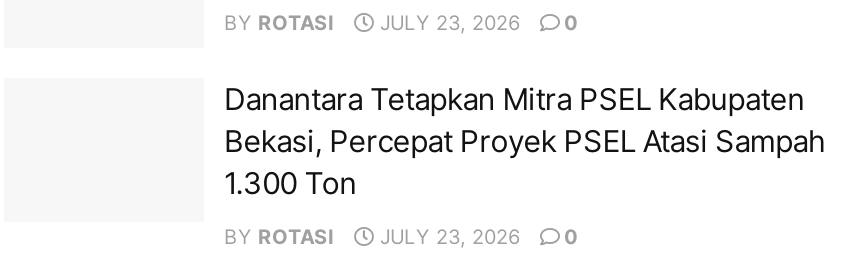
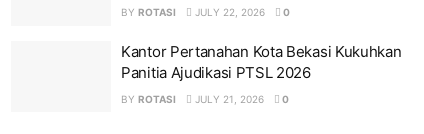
[224,9,578,33] BY ROTASI JULY 23, 2026 0 -> [121,6,290,18] BY ROTASI JULY 22, 2026 0
[224,80,825,202] Danantara Tetapkan Mitra PSEL Kabupaten | Bekasi, Percepat Proyek PSEL Atasi Sampah | 1.300 Ton -> [121,42,402,82] Kantor Pertanahan Kota Bekasi Kukuhkan | Panitia Ajudikasi PTSL 2026
[224,224,578,248] BY ROTASI JULY 23, 2026 0 -> [121,93,289,105] BY ROTASI JULY 21, 2026 0

